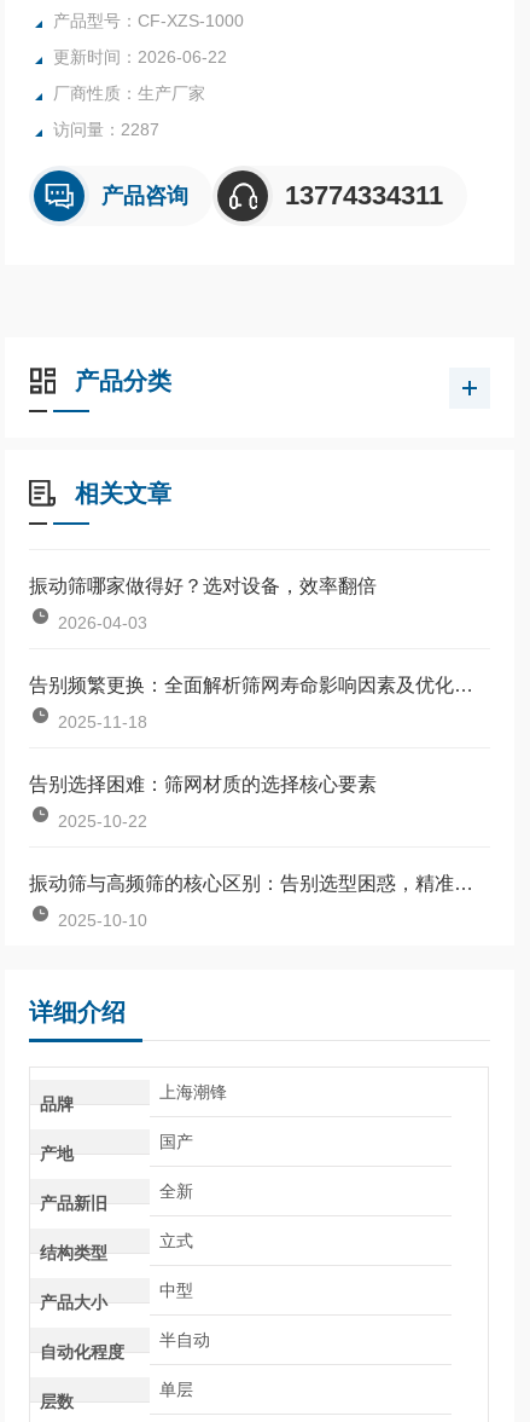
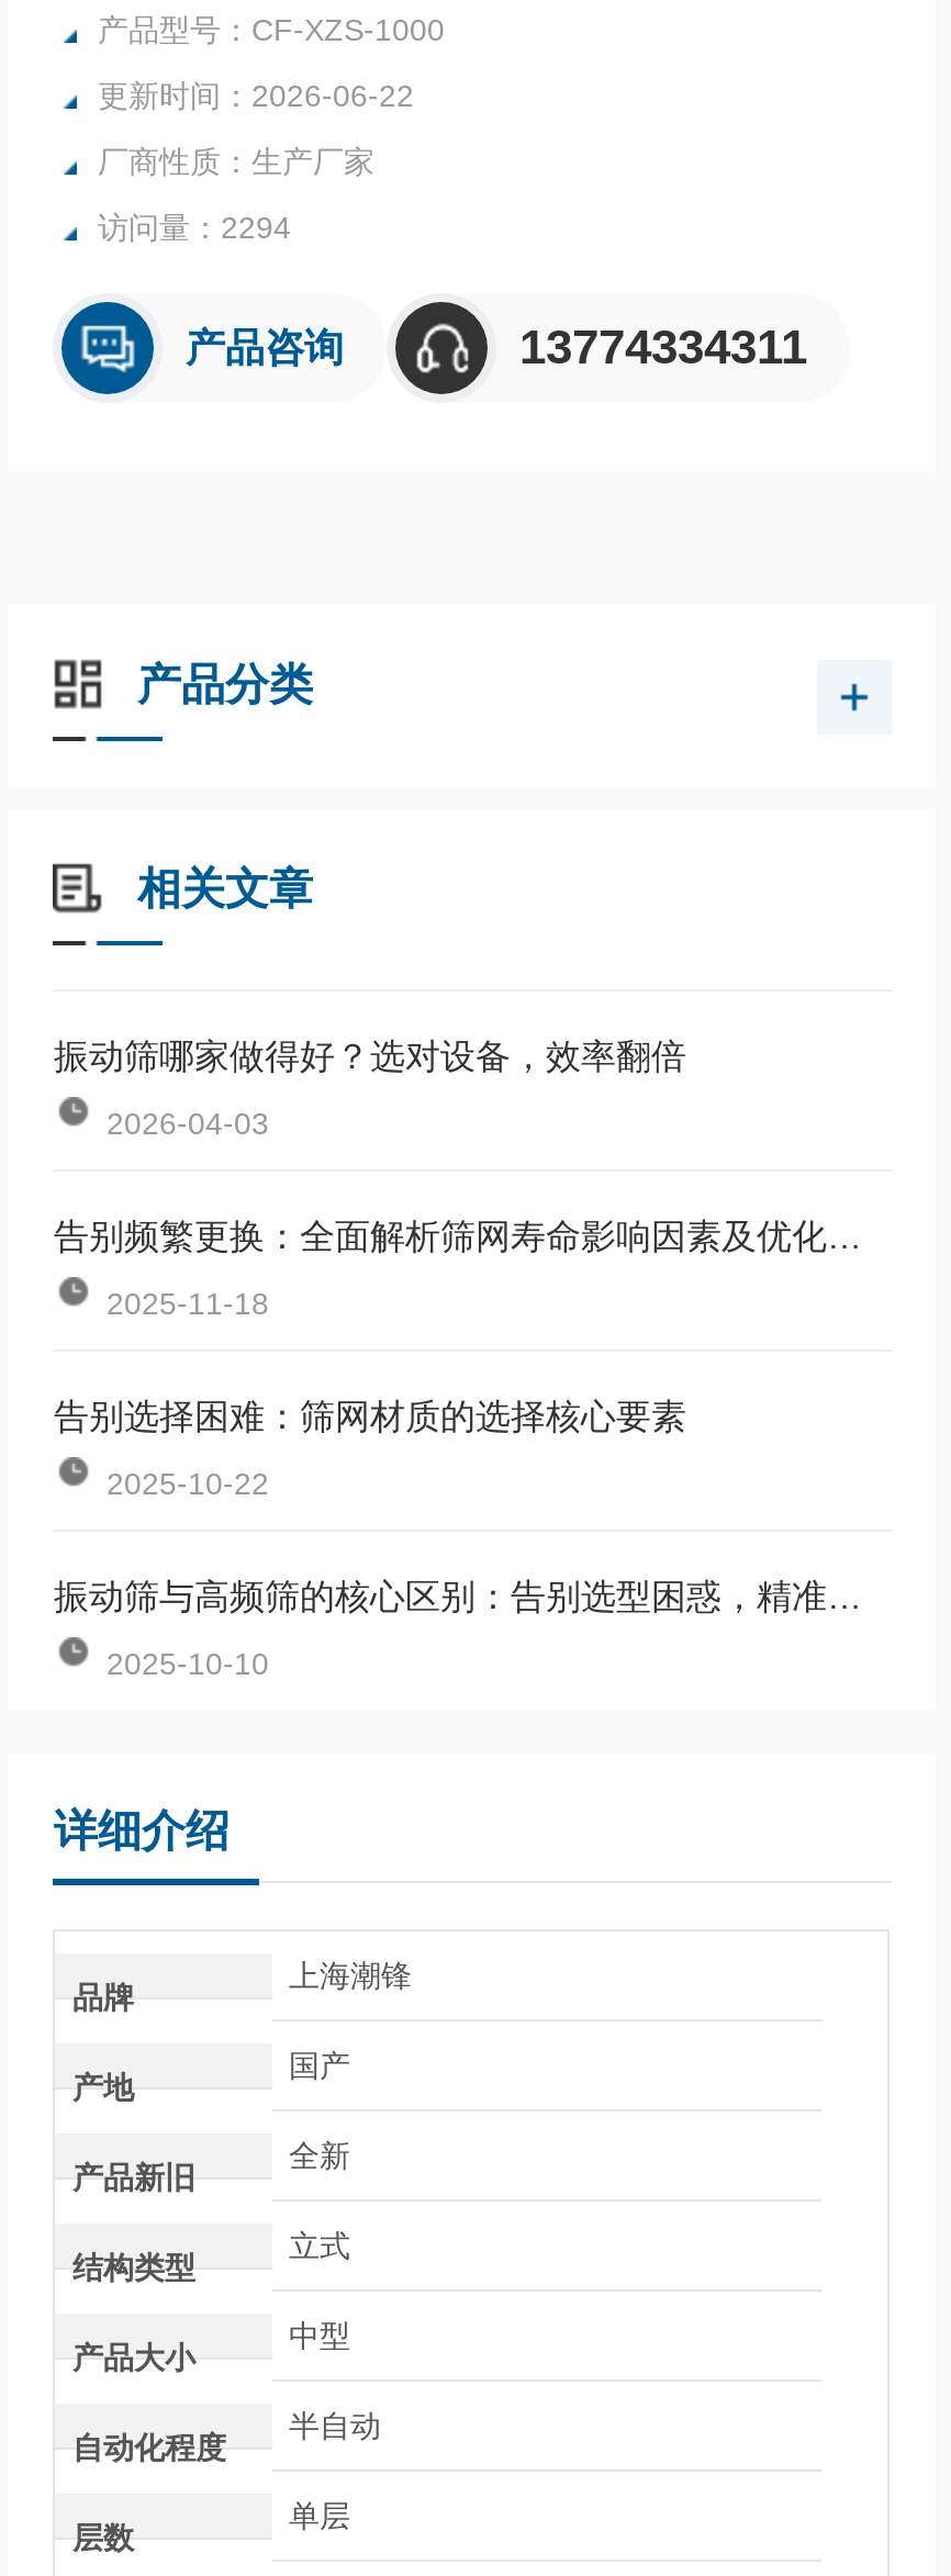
[54,120,160,139] 访问量：2287 -> [98,210,291,245] 访问量：2294

